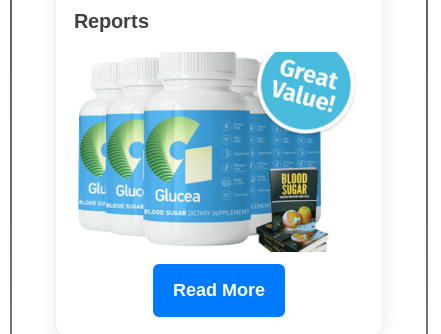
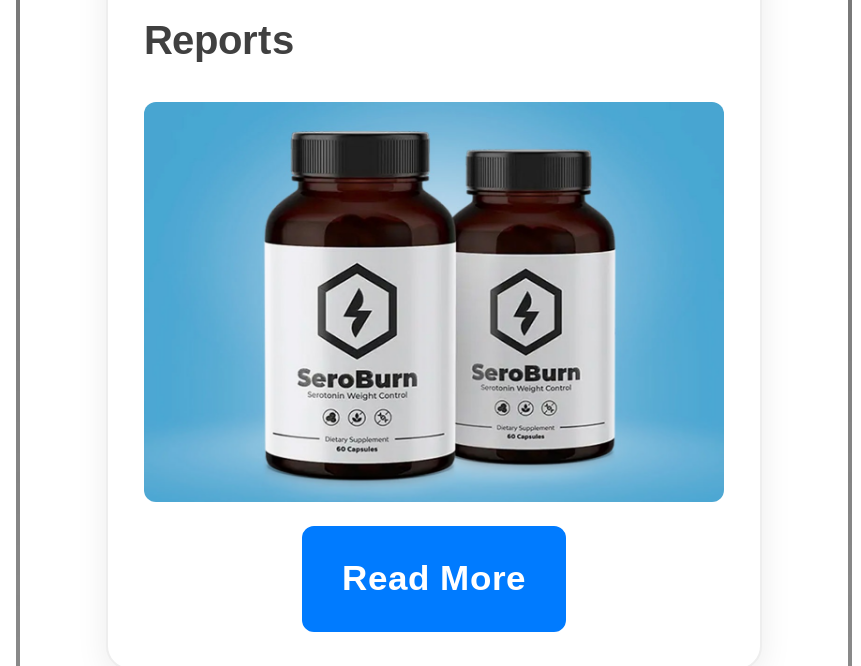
[74,52,364,253] [image] -> [142,100,726,504] [image]

